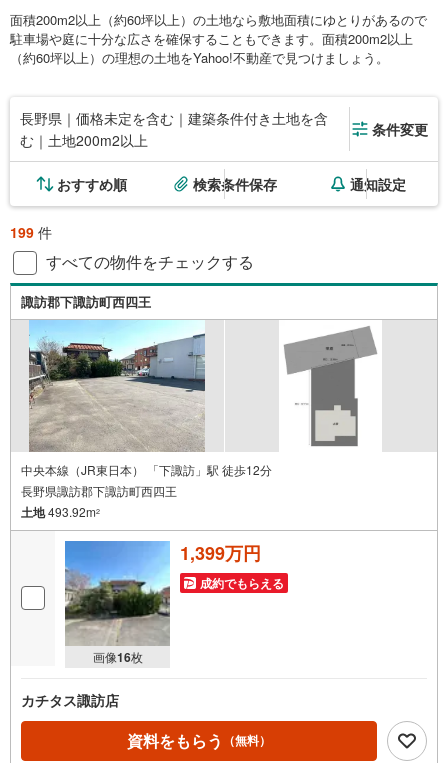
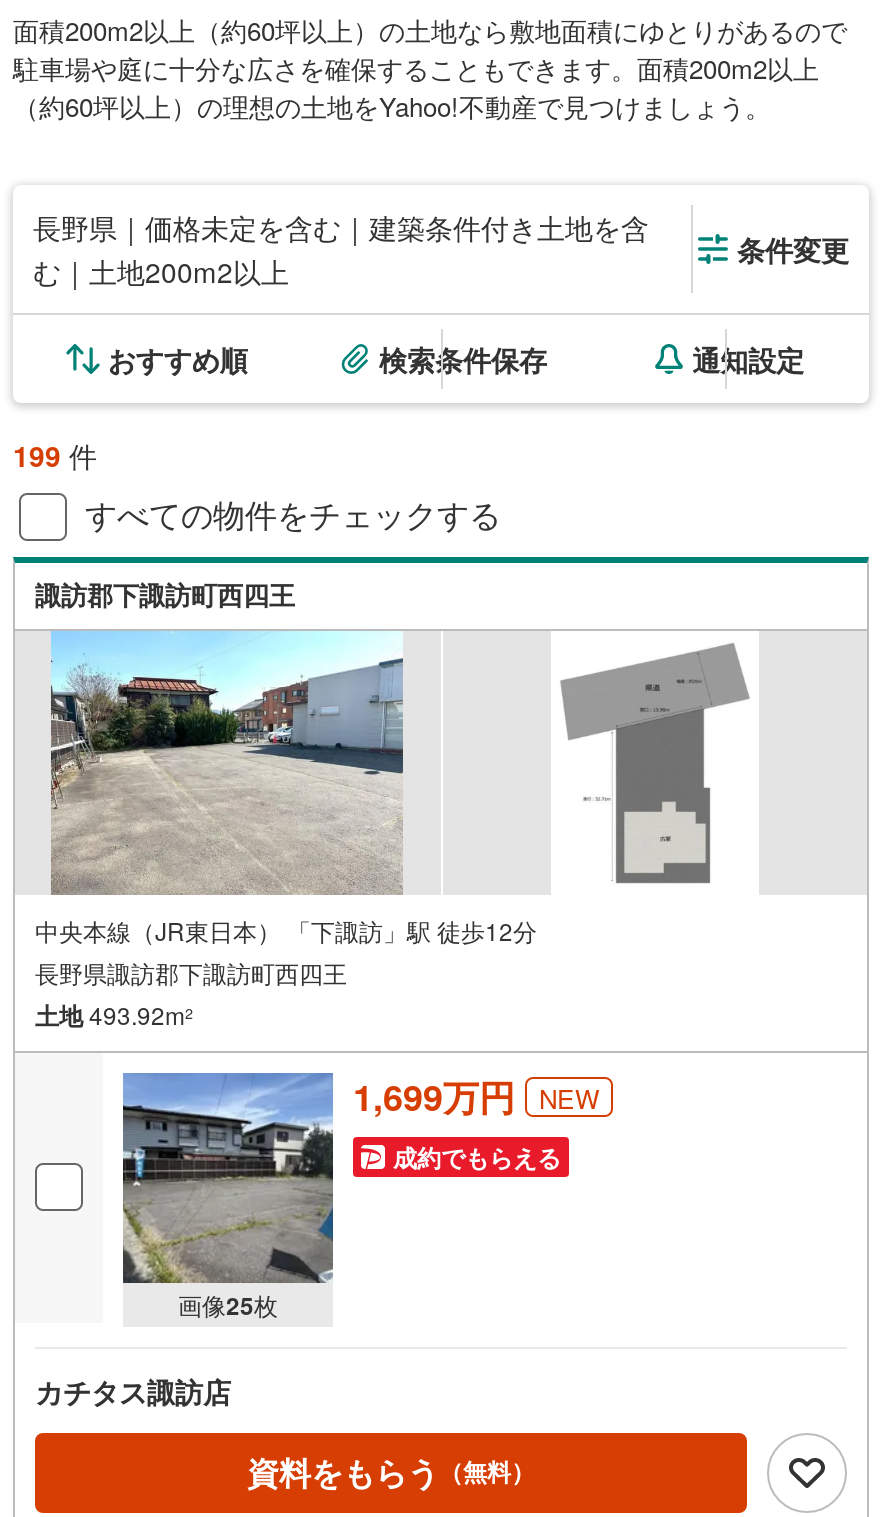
[64,541,170,666] [image] | 画像16枚 -> [121,1073,335,1323] [image] | 画像25枚
[180,540,261,566] 1,399万円 -> [353,1071,599,1123] 1,699万円 | NEW

